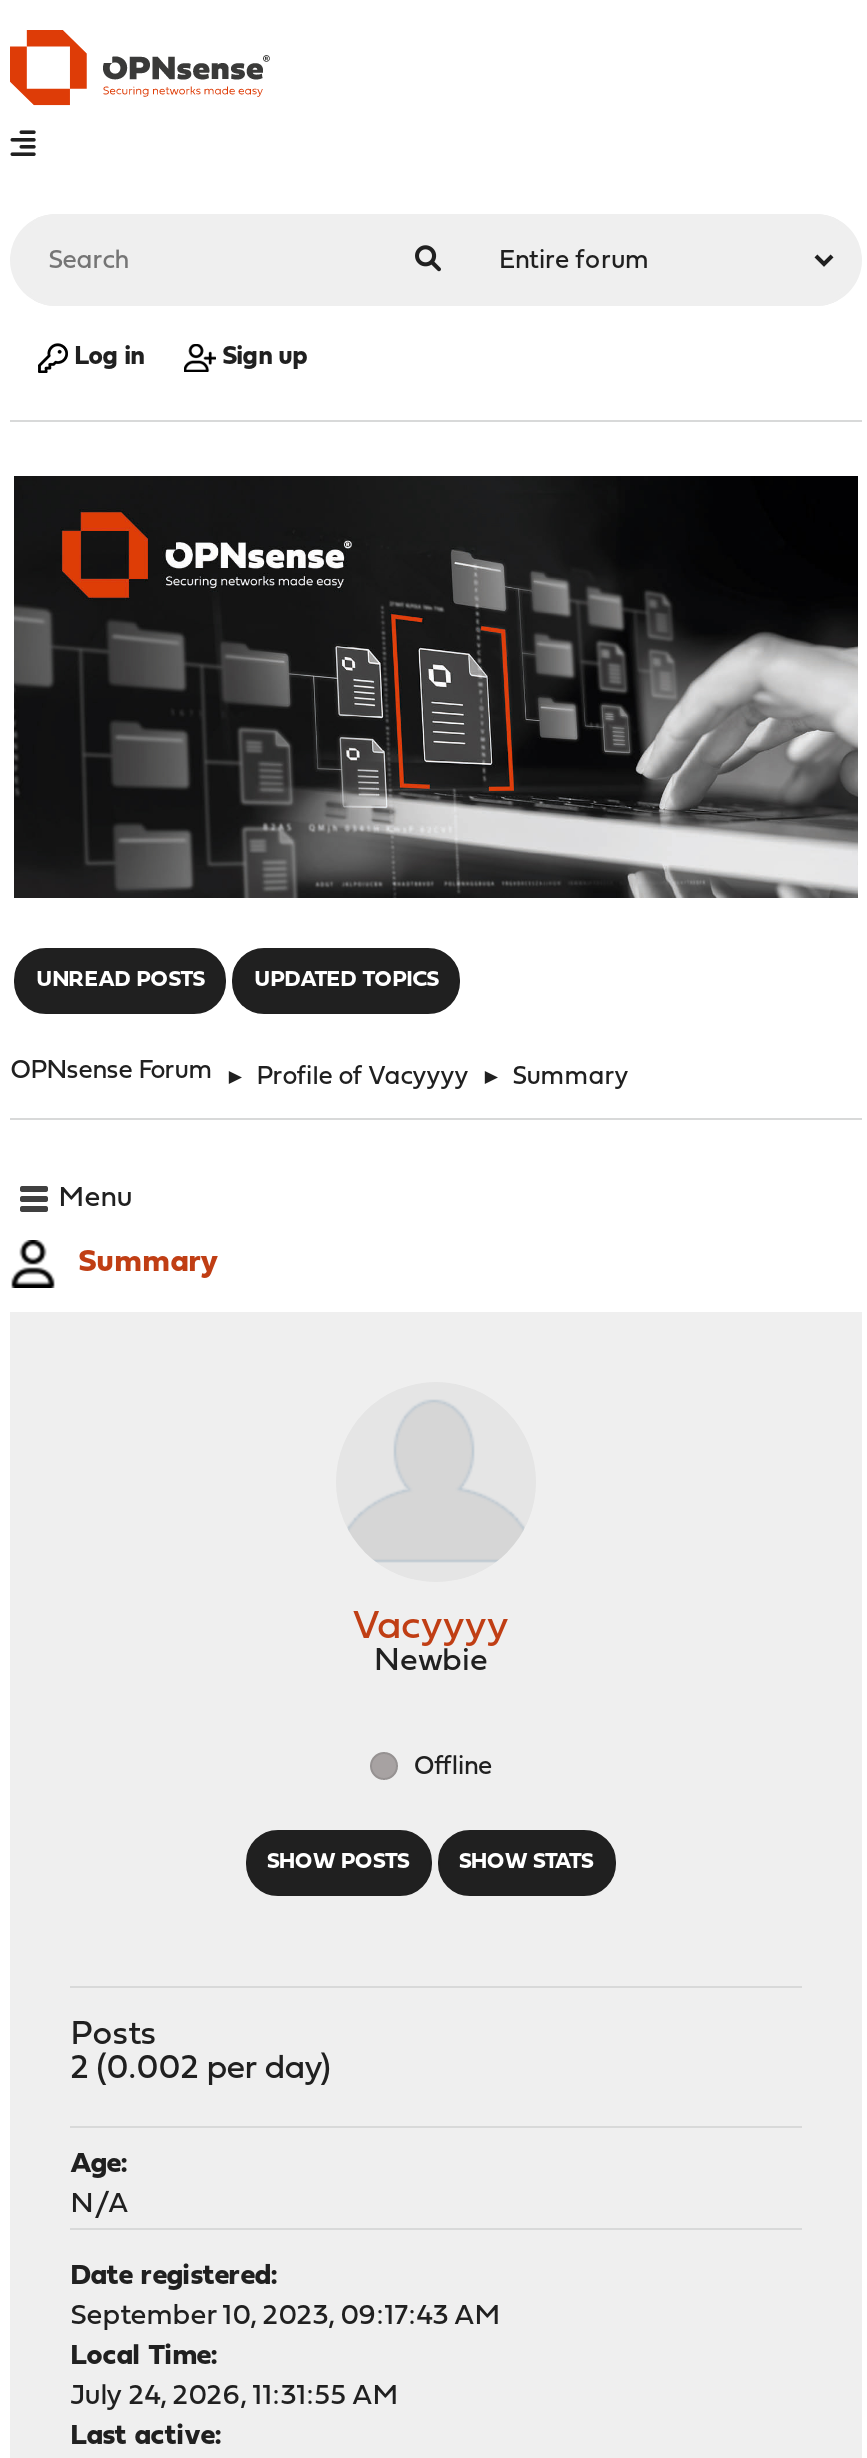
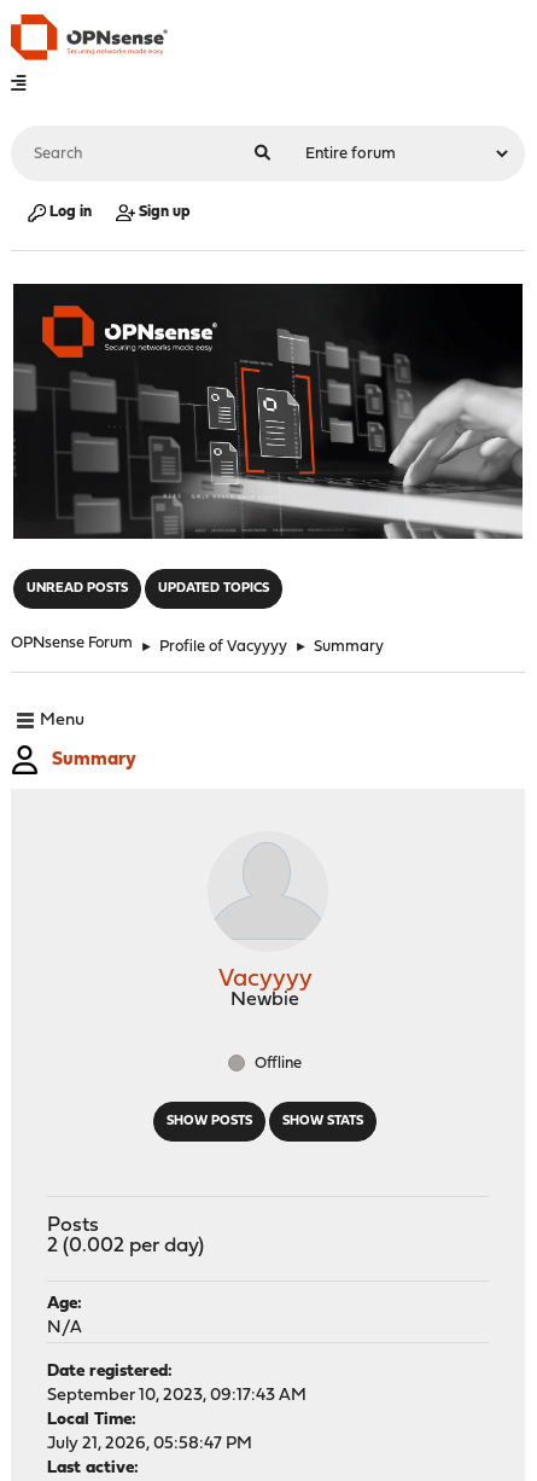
[70,2381,398,2411] July 24, 2026, 11:31:55 AM -> [47,1435,252,1453] July 21, 2026, 05:58:47 PM

